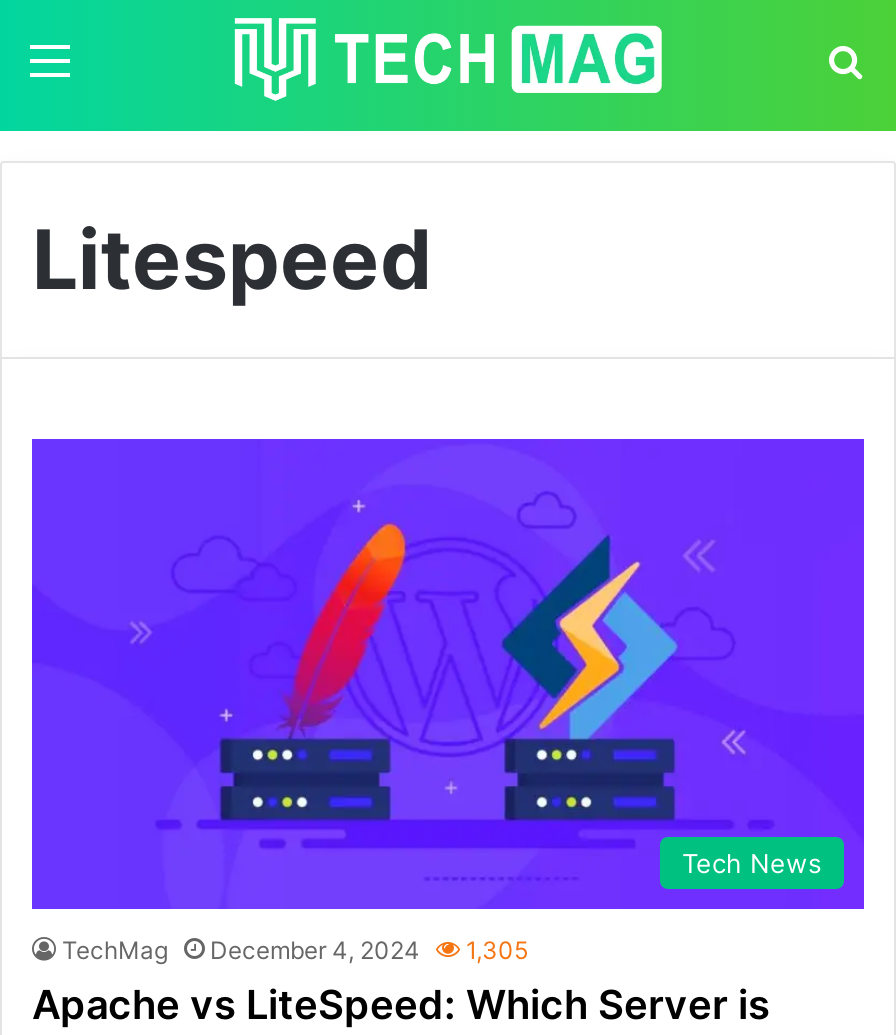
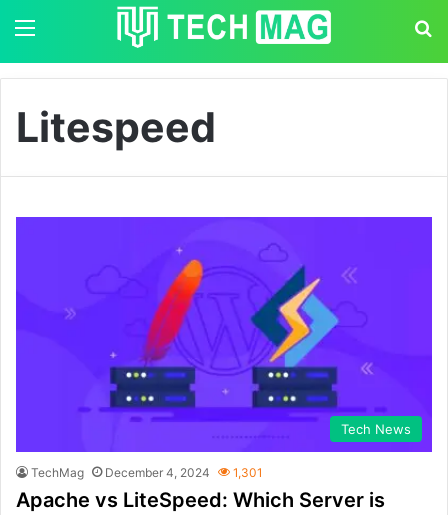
[62,934,528,964] TechMag December 4, 2024 1,305 -> [31,465,263,480] TechMag December 4, 2024 1,301

